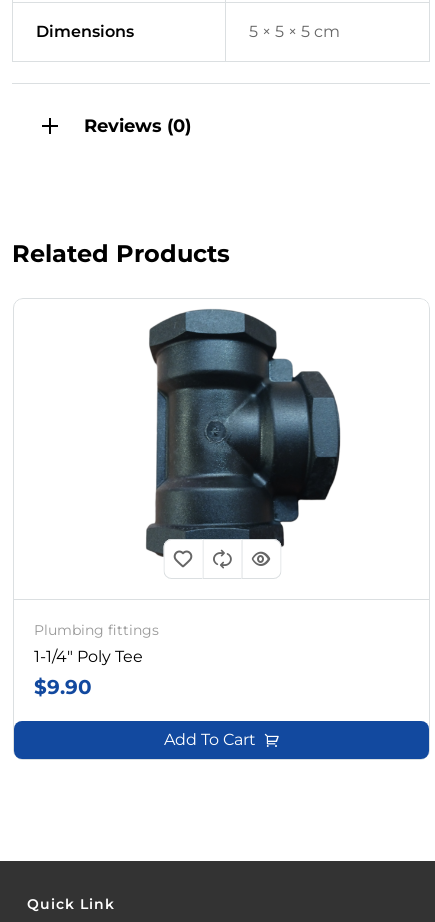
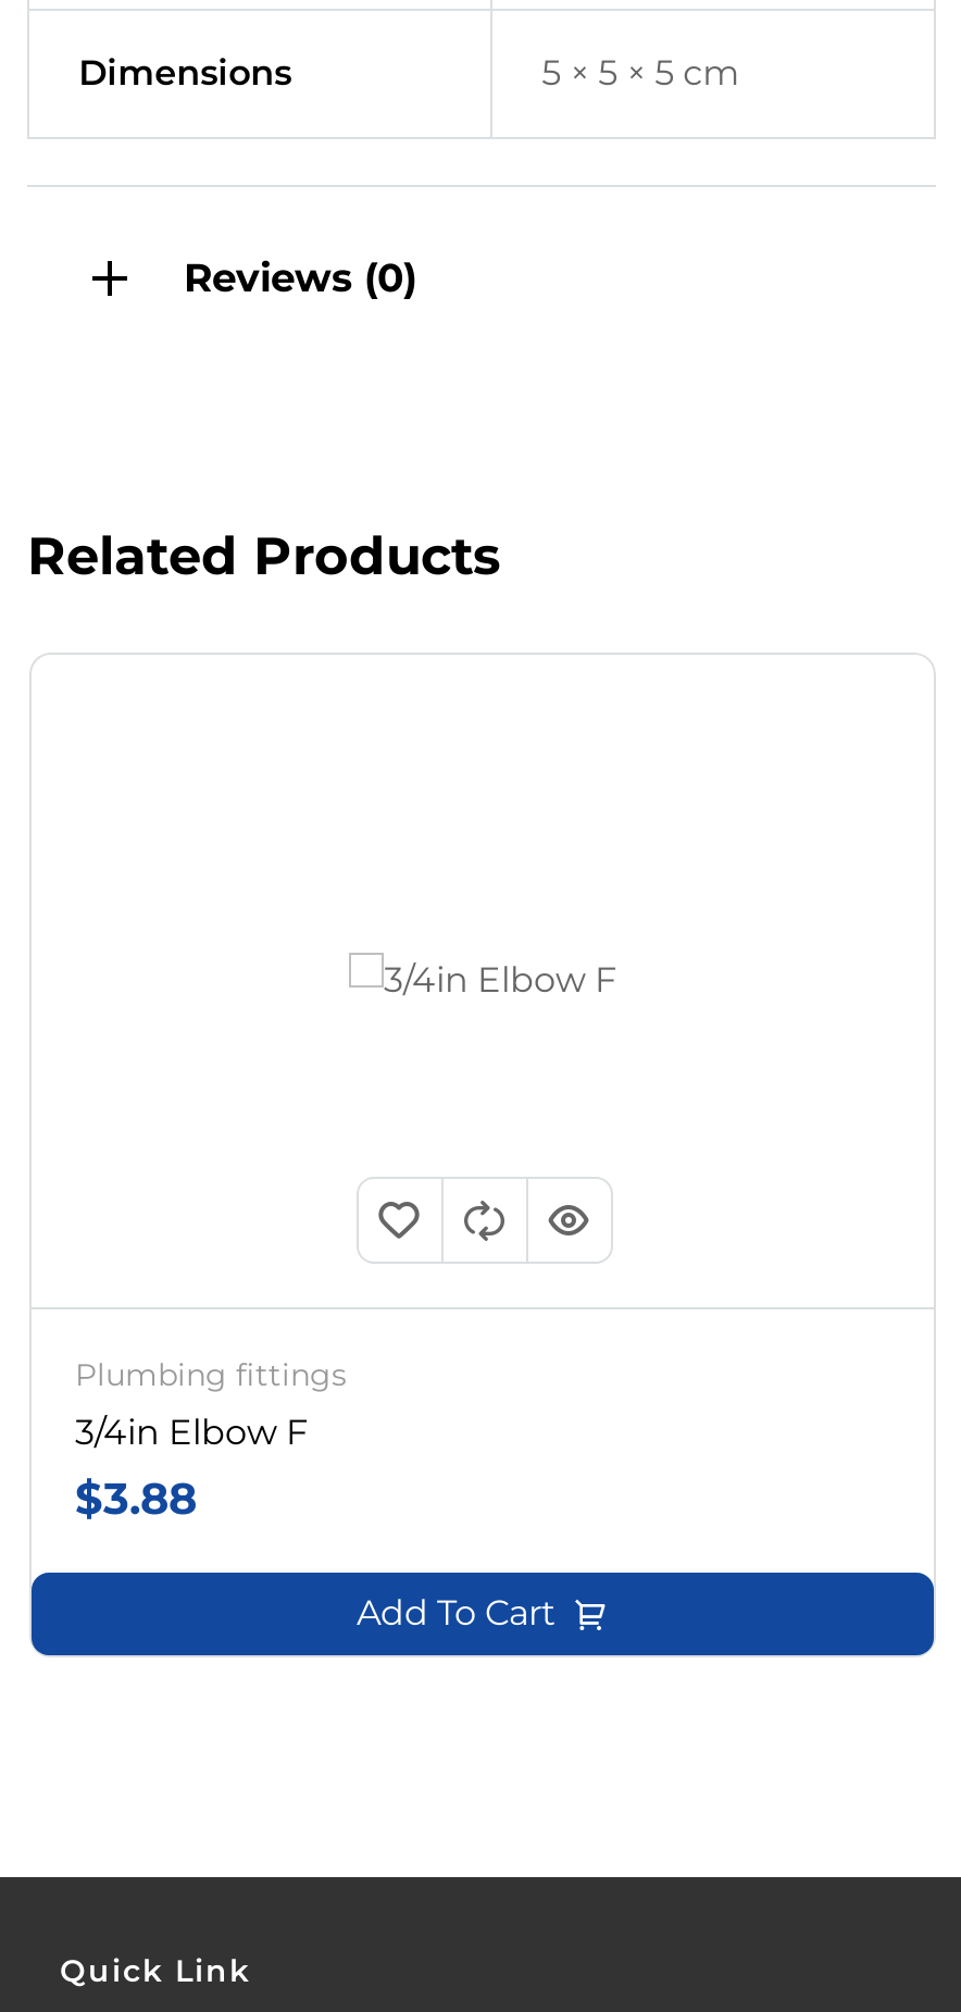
[145,308,341,557] [image] -> none
[34,647,143,699] 1-1/4″ Poly Tee | $9.90 -> [75,1413,308,1526] 3/4in Elbow F | $3.88

